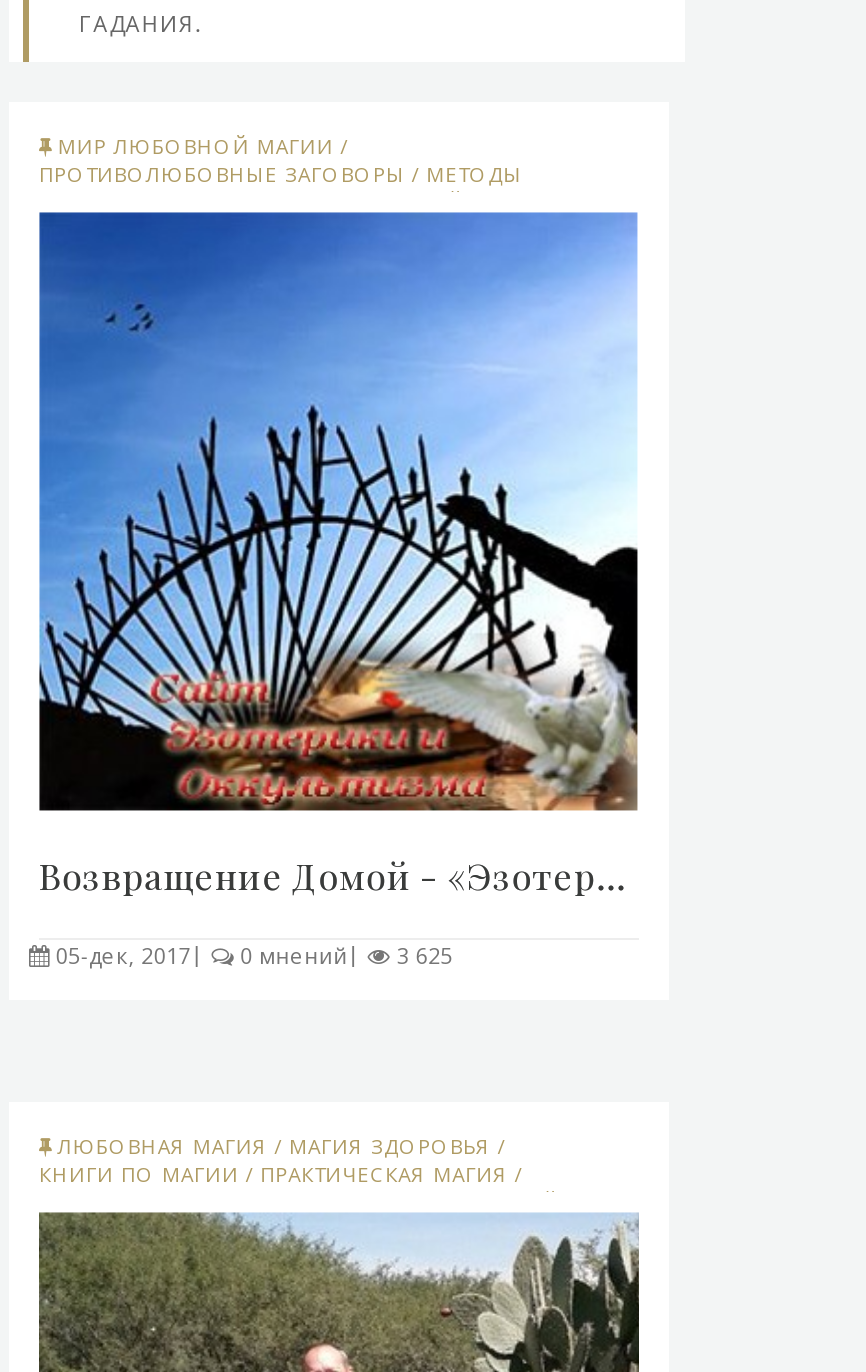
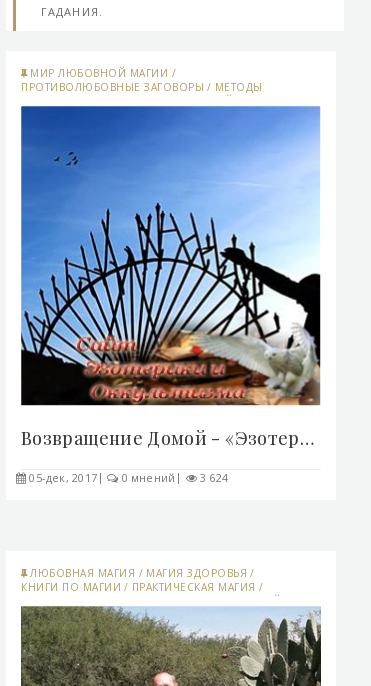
[56,939,453,969] 05-дек, 2017 0 мнений 3 625 -> [29,469,228,484] 05-дек, 2017 0 мнений 3 624

